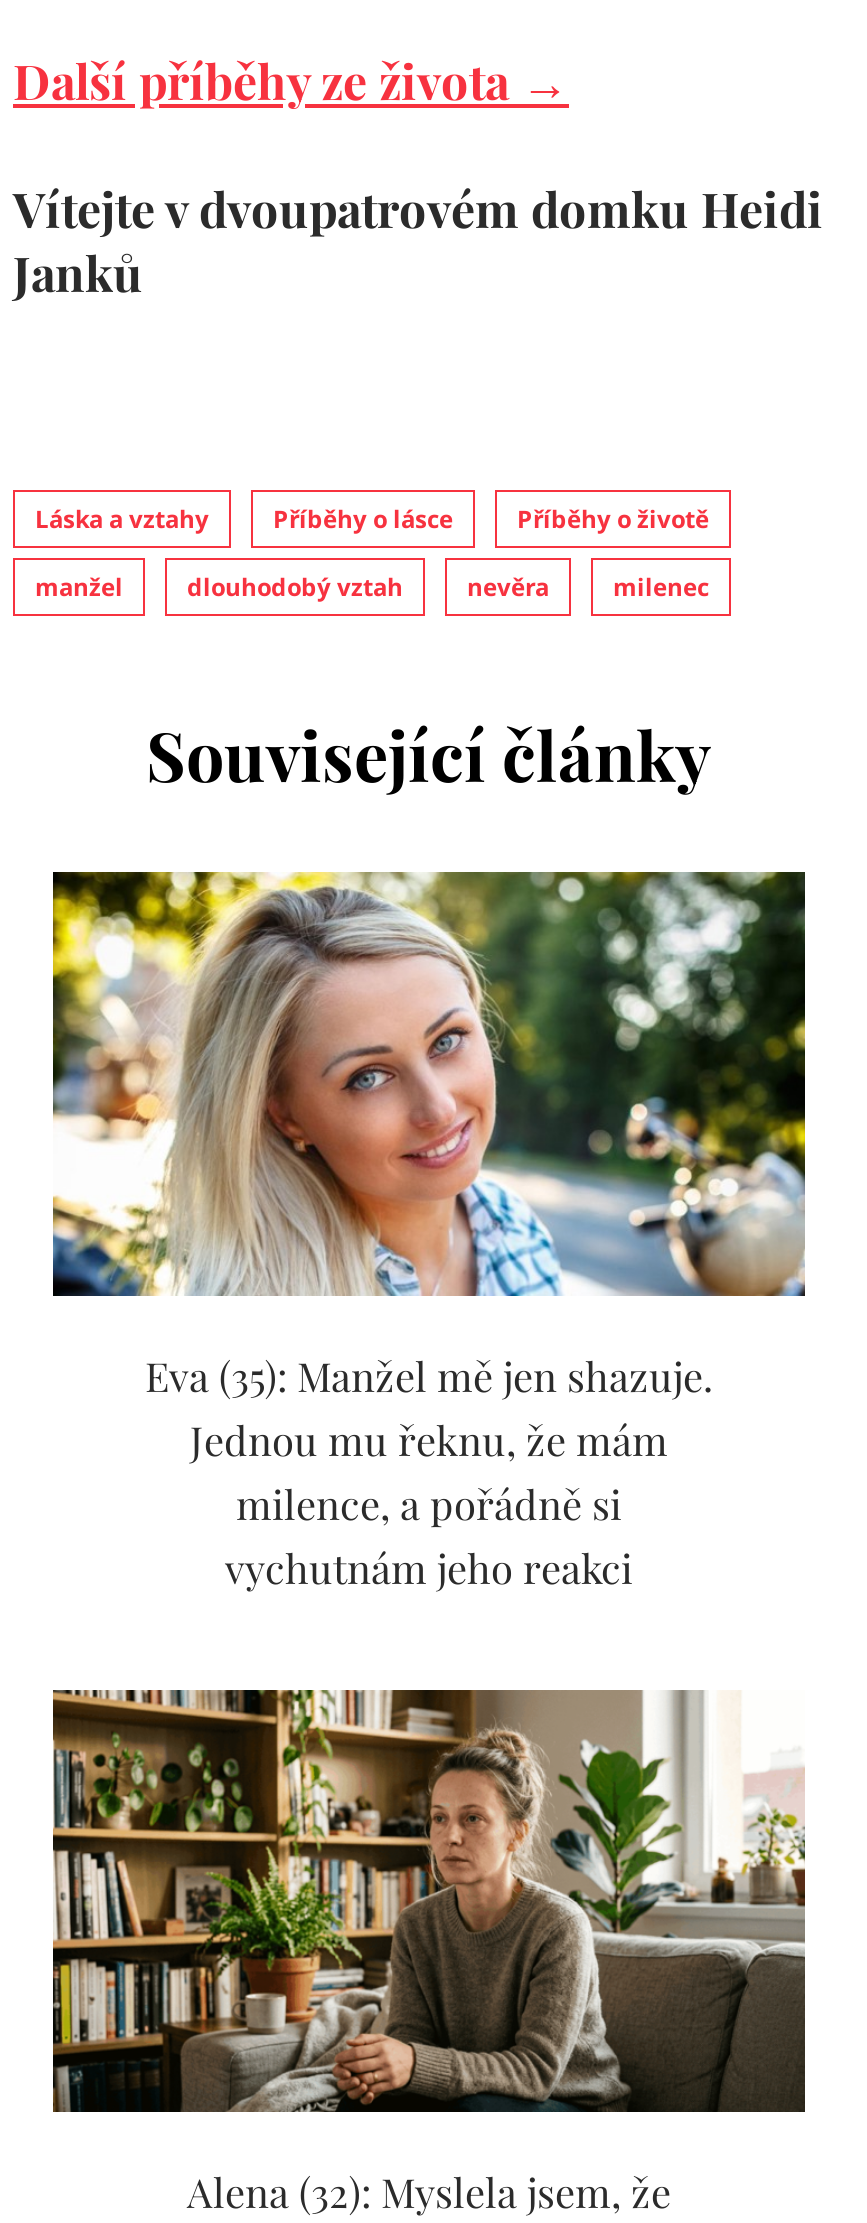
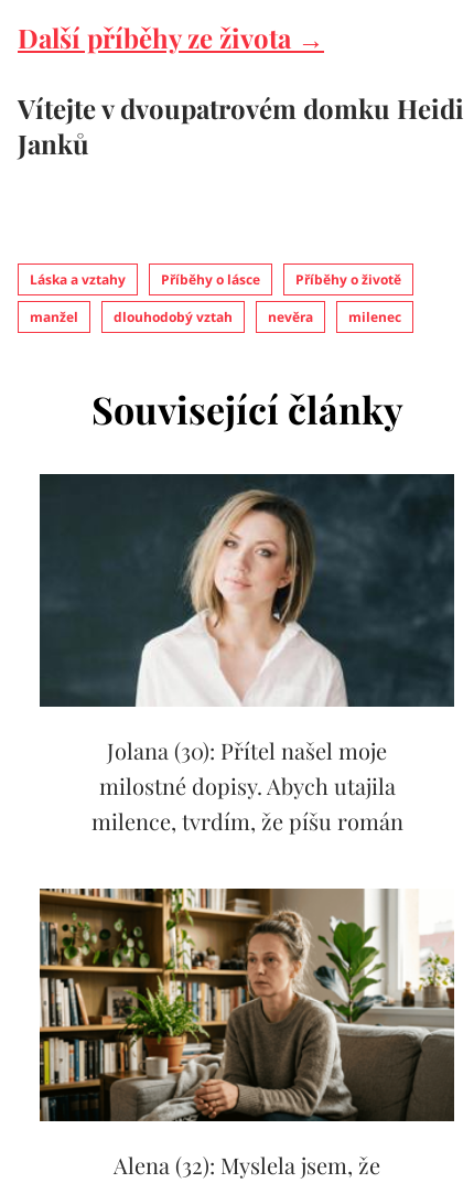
[51,870,807,1593] [image] | Eva (35): Manžel mě jen shazuje. | Jednou mu řeknu, že mám | milence, a pořádně si | vychutnám jeho reakci -> [39,473,455,836] [image] | Jolana (30): Přítel našel moje | milostné dopisy. Abych utajila | milence, tvrdím, že píšu román

